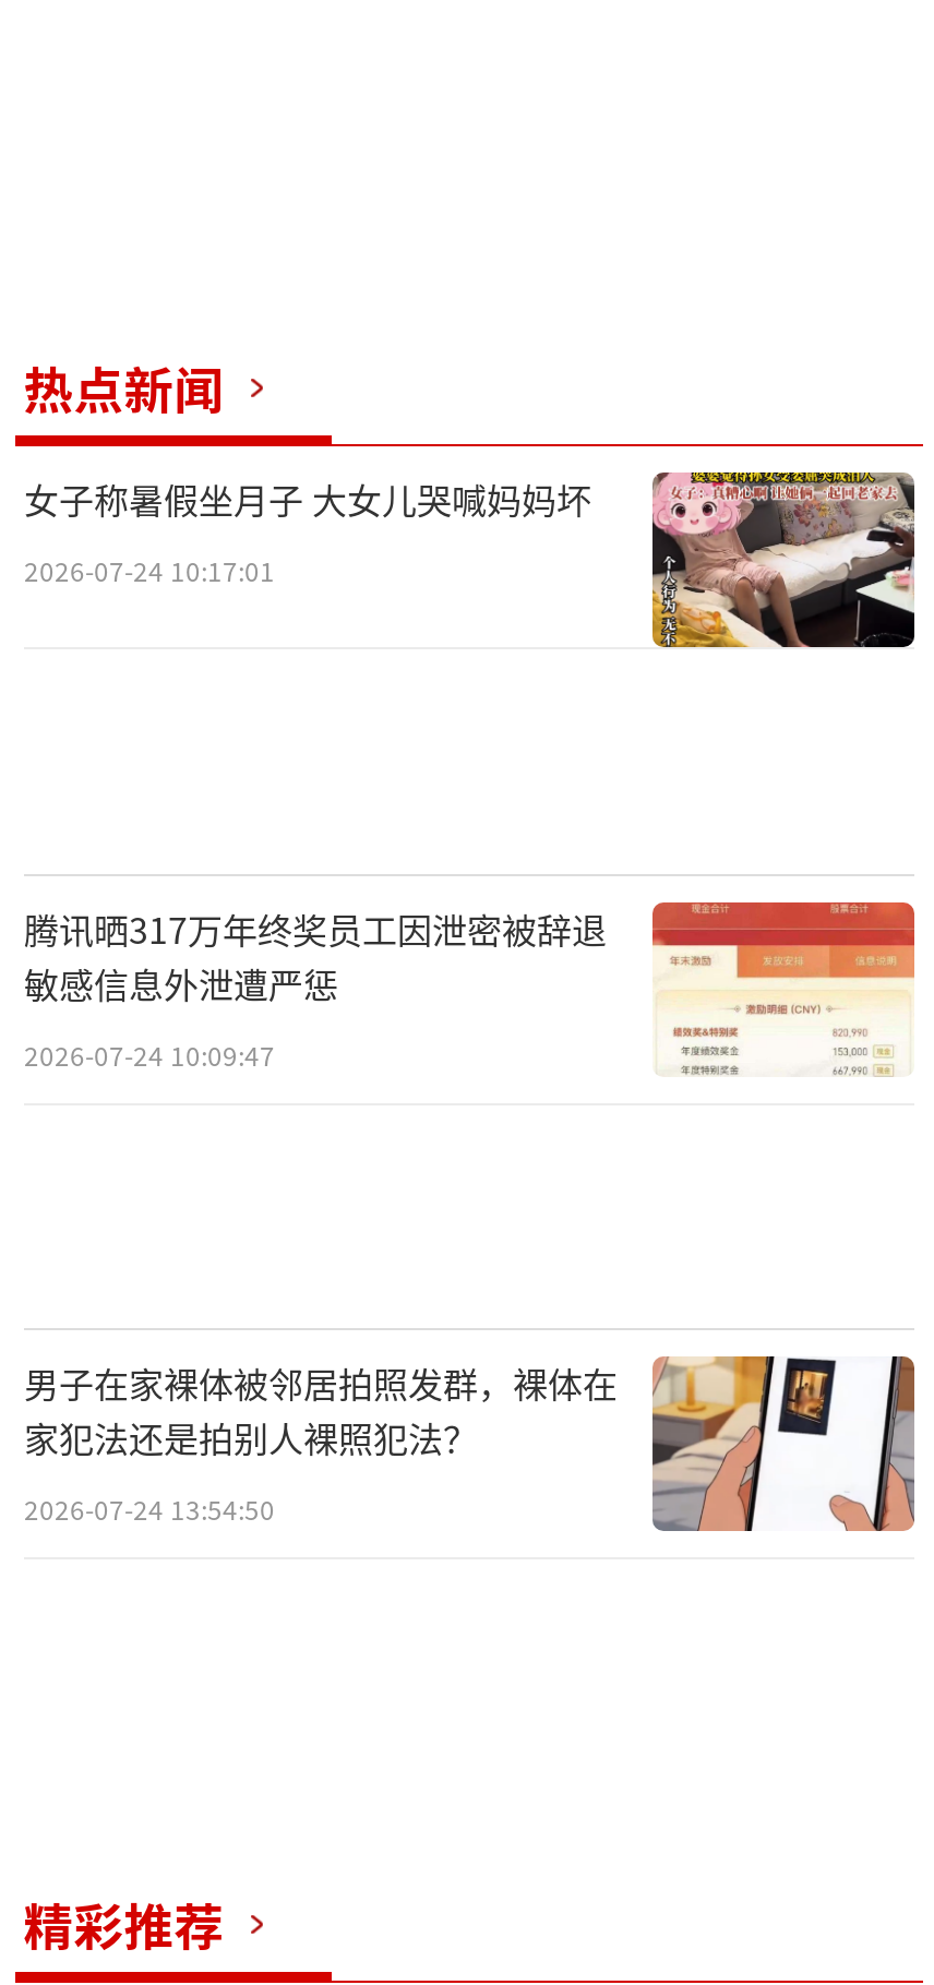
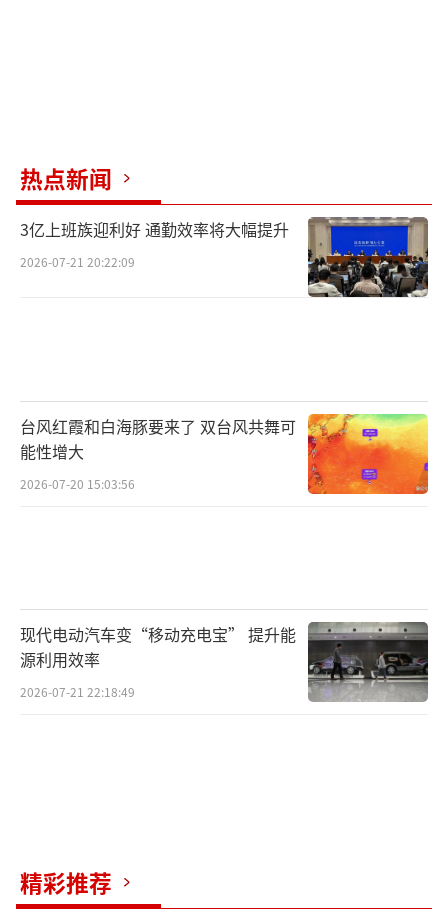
[24,470,917,649] [image] | 女子称暑假坐月子 大女儿哭喊妈妈坏 -> [20,216,429,298] [image] | 3亿上班族迎利好 通勤效率将大幅提升
[24,551,275,588] 2026-07-24 10:17:01 -> [20,253,135,270] 2026-07-21 20:22:09
[24,900,917,1077] [image] | 腾讯晒317万年终奖员工因泄密被辞退 | 敏感信息外泄遭严惩 -> [20,413,429,495] [image] | 台风红霞和白海豚要来了 双台风共舞可 | 能性增大
[24,1035,275,1072] 2026-07-24 10:09:47 -> [20,475,135,492] 2026-07-20 15:03:56
[24,1354,917,1531] [image] | 男子在家裸体被邻居拍照发群，裸体在 | 家犯法还是拍别人裸照犯法？ -> [20,621,429,702] [image] | 现代电动汽车变“移动充电宝” 提升能 | 源利用效率
[24,1490,275,1528] 2026-07-24 13:54:50 -> [20,683,135,700] 2026-07-21 22:18:49

